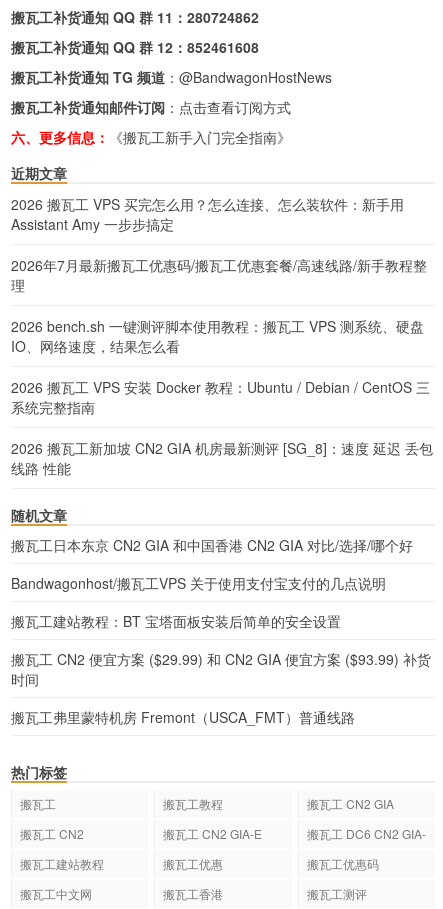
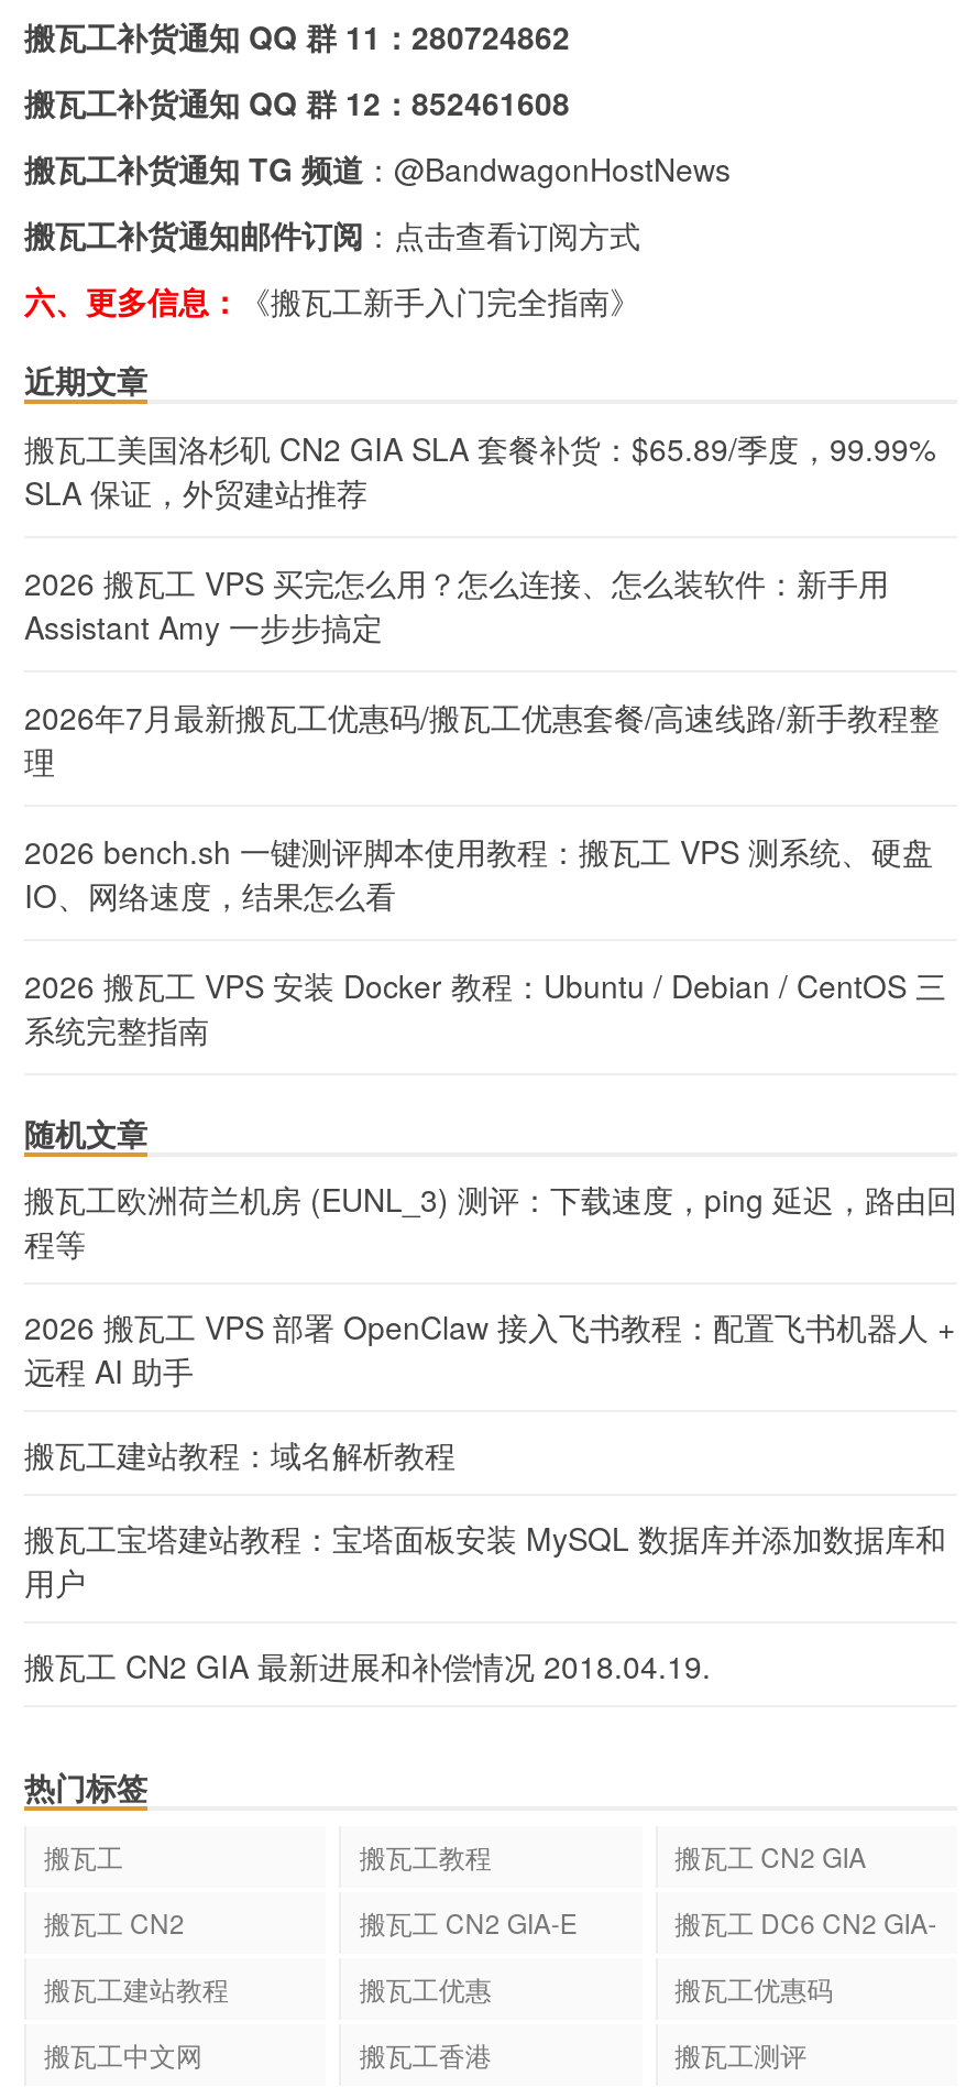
none -> [24,425,935,513] 搬瓦工美国洛杉矶 CN2 GIA SLA 套餐补货：$65.89/季度，99.99% | SLA 保证，外贸建站推荐
moved [11,194,430,417] -> [24,559,946,1050]: 2026 搬瓦工 VPS 买完怎么用？怎么连接、怎么装软件：新手用 | Assistant Amy 一步步搞定 | 2026年7月最新搬瓦工优惠码/搬瓦工优惠套餐/高速线路/新手教程整 | 理 | 2026 bench.sh 一键测评脚本使用教程：搬瓦工 VPS 测系统、硬盘 | IO、网络速度，结果怎么看 | 2026 搬瓦工 VPS 安装 Docker 教程：Ubuntu / Debian / CentOS 三 | 系统完整指南
[11,438,433,478] 2026 搬瓦工新加坡 CN2 GIA 机房最新测评 [SG_8]：速度 延迟 丢包 | 线路 性能 -> none
[11,535,413,555] 搬瓦工日本东京 CN2 GIA 和中国香港 CN2 GIA 对比/选择/哪个好 -> [24,1176,957,1264] 搬瓦工欧洲荷兰机房 (EUNL_3) 测评：下载速度，ping 延迟，路由回 | 程等
[11,573,386,593] Bandwagonhost/搬瓦工VPS 关于使用支付宝支付的几点说明 -> [24,1303,955,1391] 2026 搬瓦工 VPS 部署 OpenClaw 接入飞书教程：配置飞书机器人 + | 远程 AI 助手
[11,611,341,631] 搬瓦工建站教程：BT 宝塔面板安装后简单的安全设置 -> [24,1431,455,1475] 搬瓦工建站教程：域名解析教程
[11,649,431,689] 搬瓦工 CN2 便宜方案 ($29.99) 和 CN2 GIA 便宜方案 ($93.99) 补货 | 时间 -> [24,1515,946,1603] 搬瓦工宝塔建站教程：宝塔面板安装 MySQL 数据库并添加数据库和 | 用户
[11,707,355,727] 搬瓦工弗里蒙特机房 Fremont（USCA_FMT）普通线路 -> [24,1642,711,1686] 搬瓦工 CN2 GIA 最新进展和补偿情况 2018.04.19.

